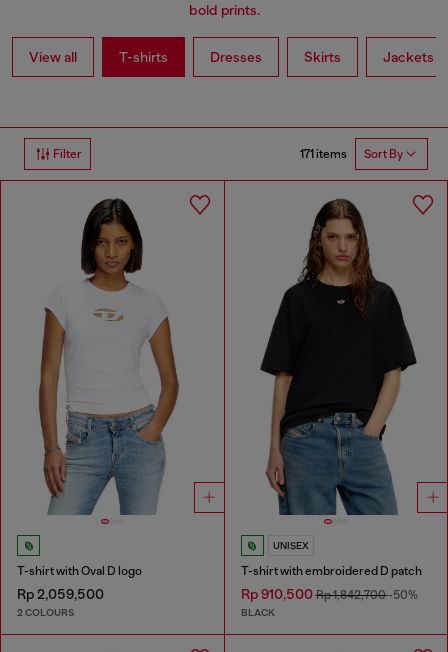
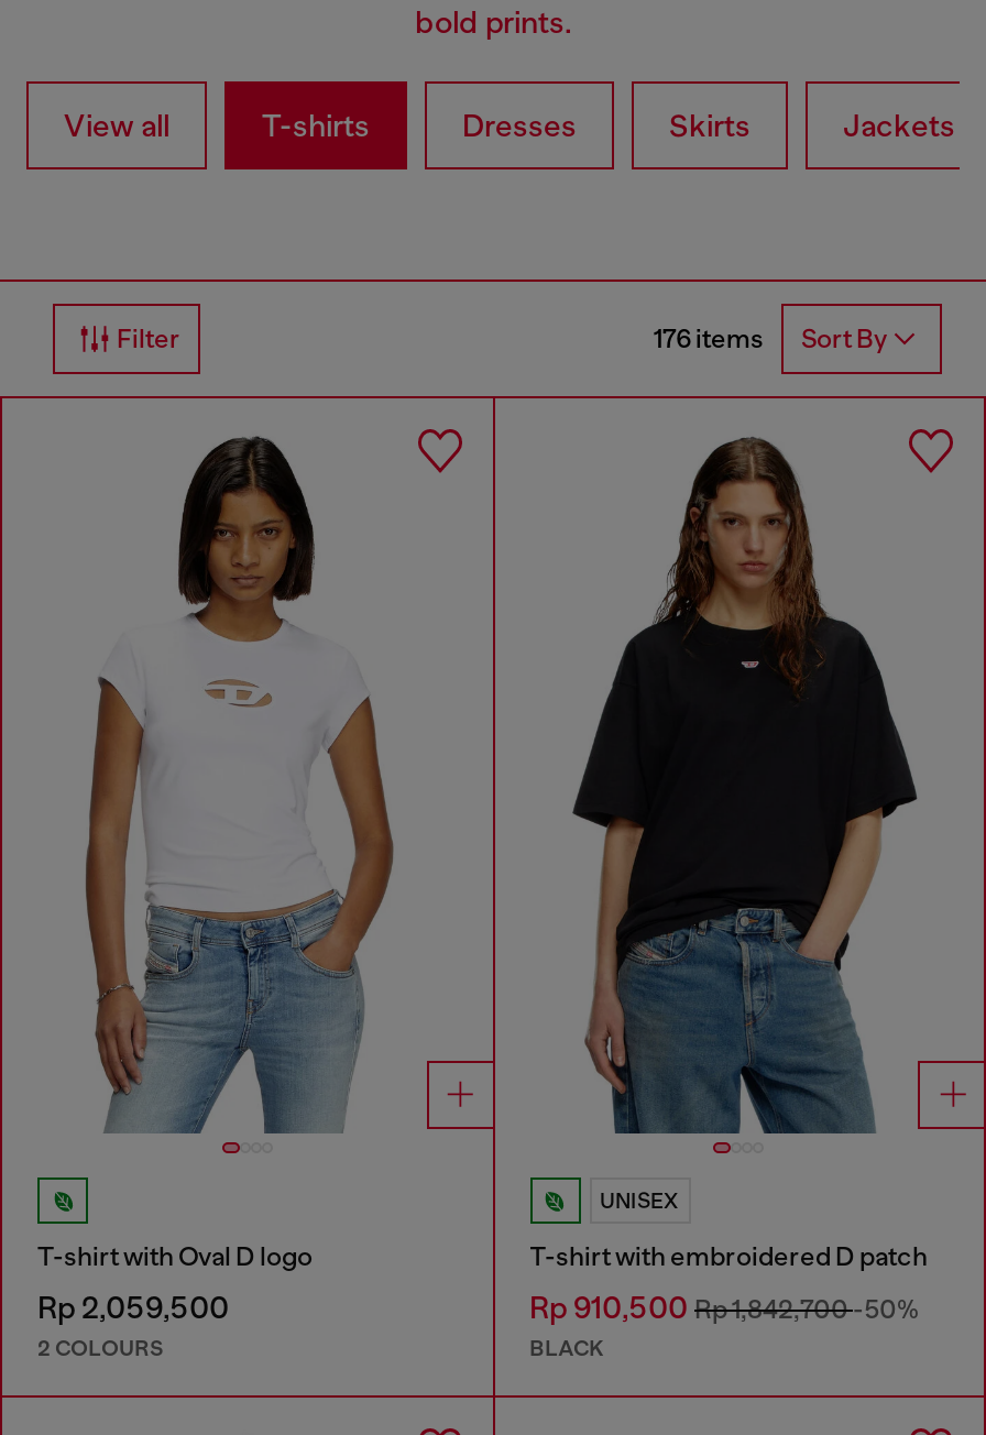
[300,147,403,161] 171 items Sort By -> [654,323,887,355] 176 items Sort By

